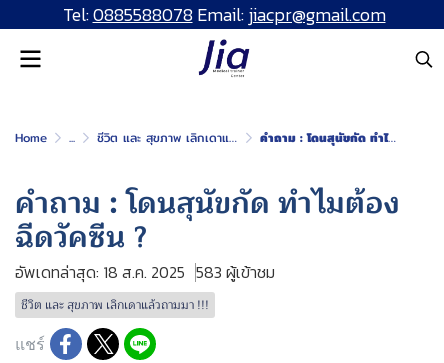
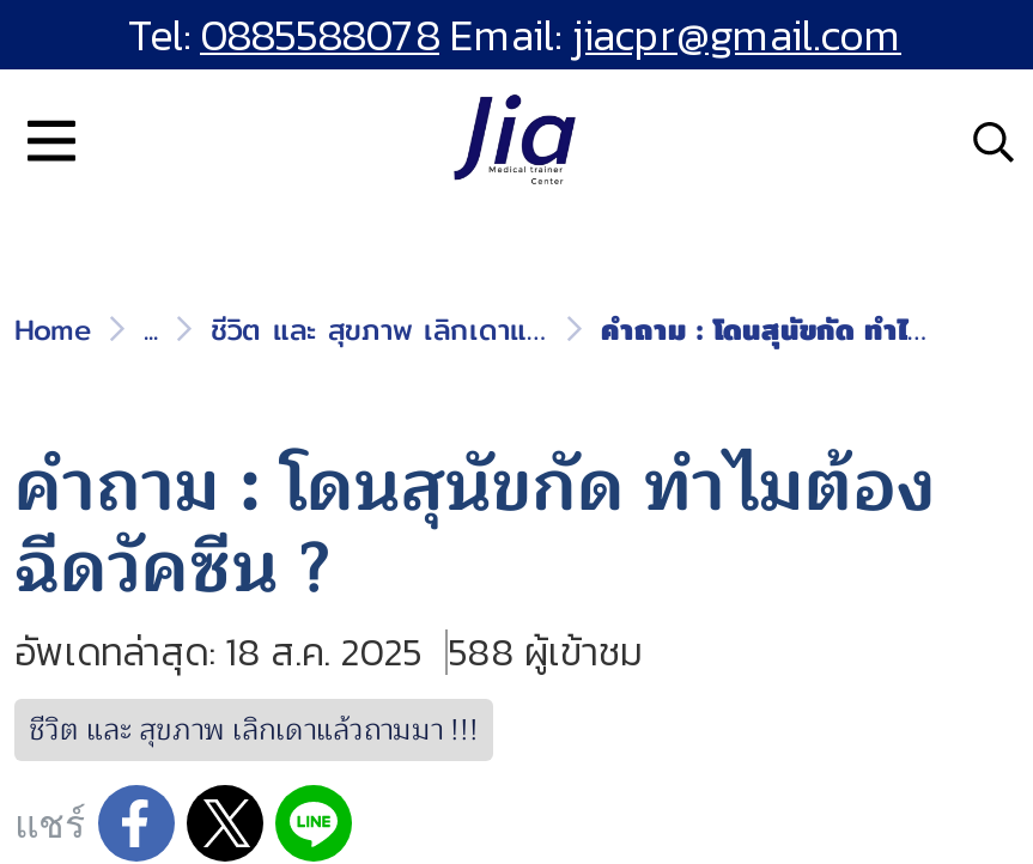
[15,260,275,284] อัพเดทล่าสุด: 18 ส.ค. 2025 583 ผู้เข้าชม -> [14,622,642,680] อัพเดทล่าสุด: 18 ส.ค. 2025 588 ผู้เข้าชม

